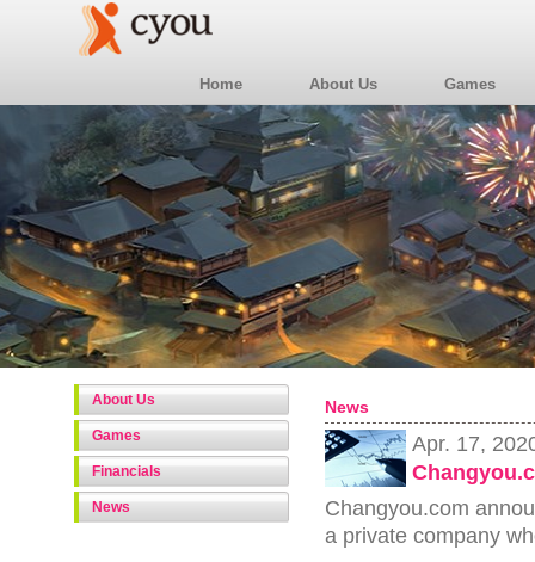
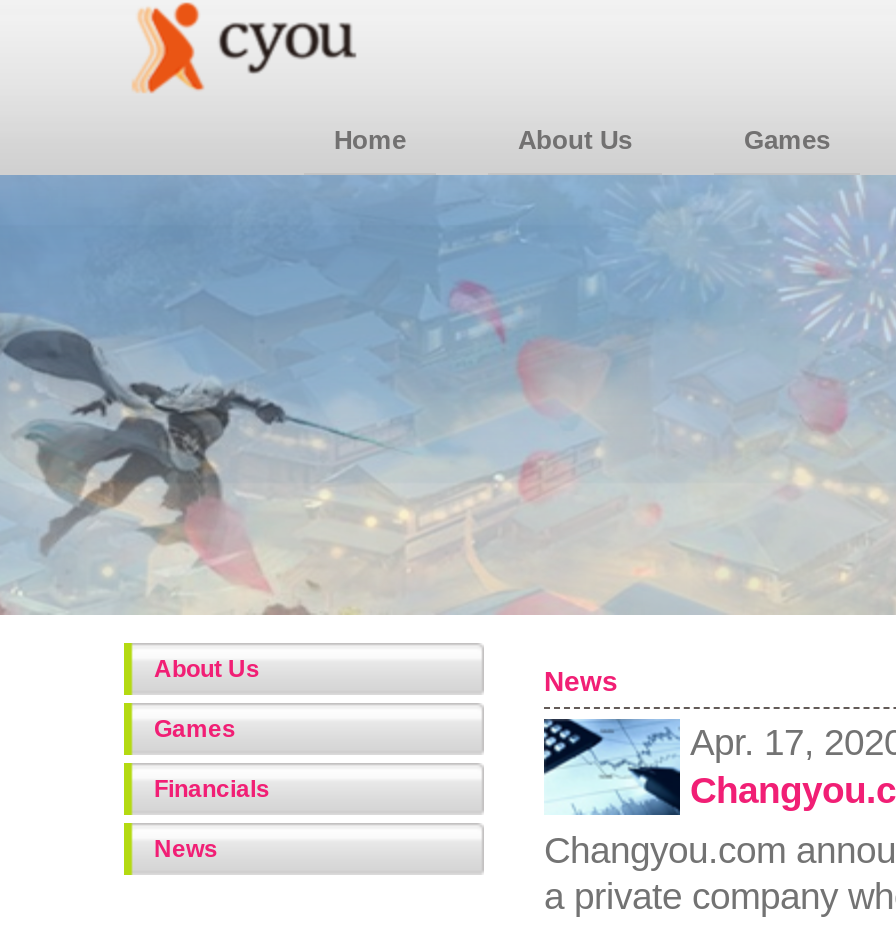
[4,104,531,369] [image] -> [6,175,890,617] [image]

